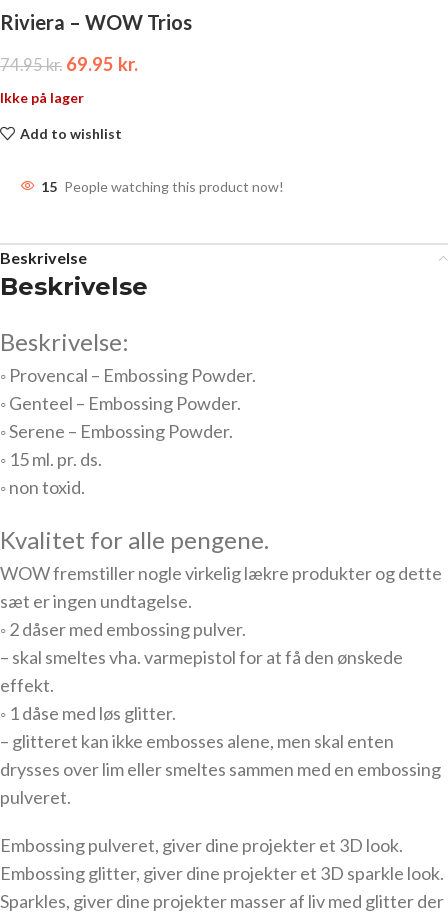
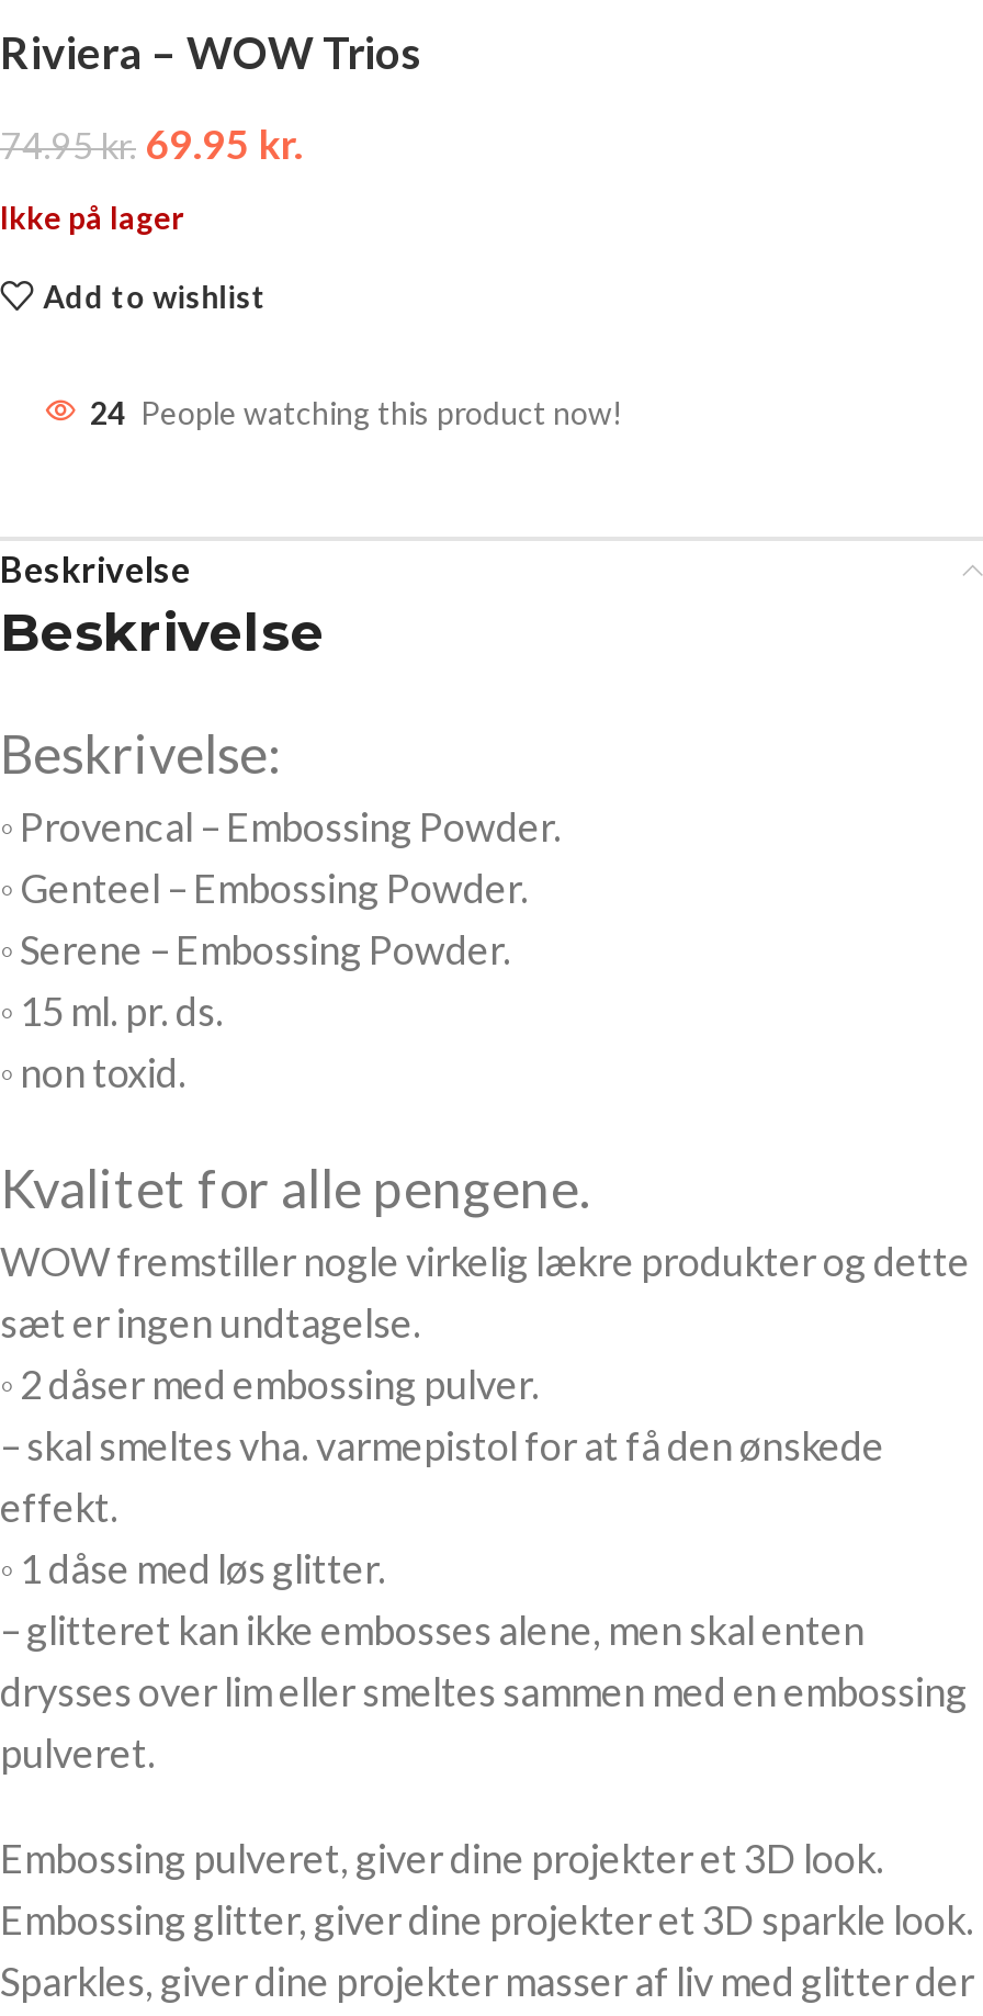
[41,178,284,195] 15 People watching this product now! -> [90,394,623,431] 24 People watching this product now!

